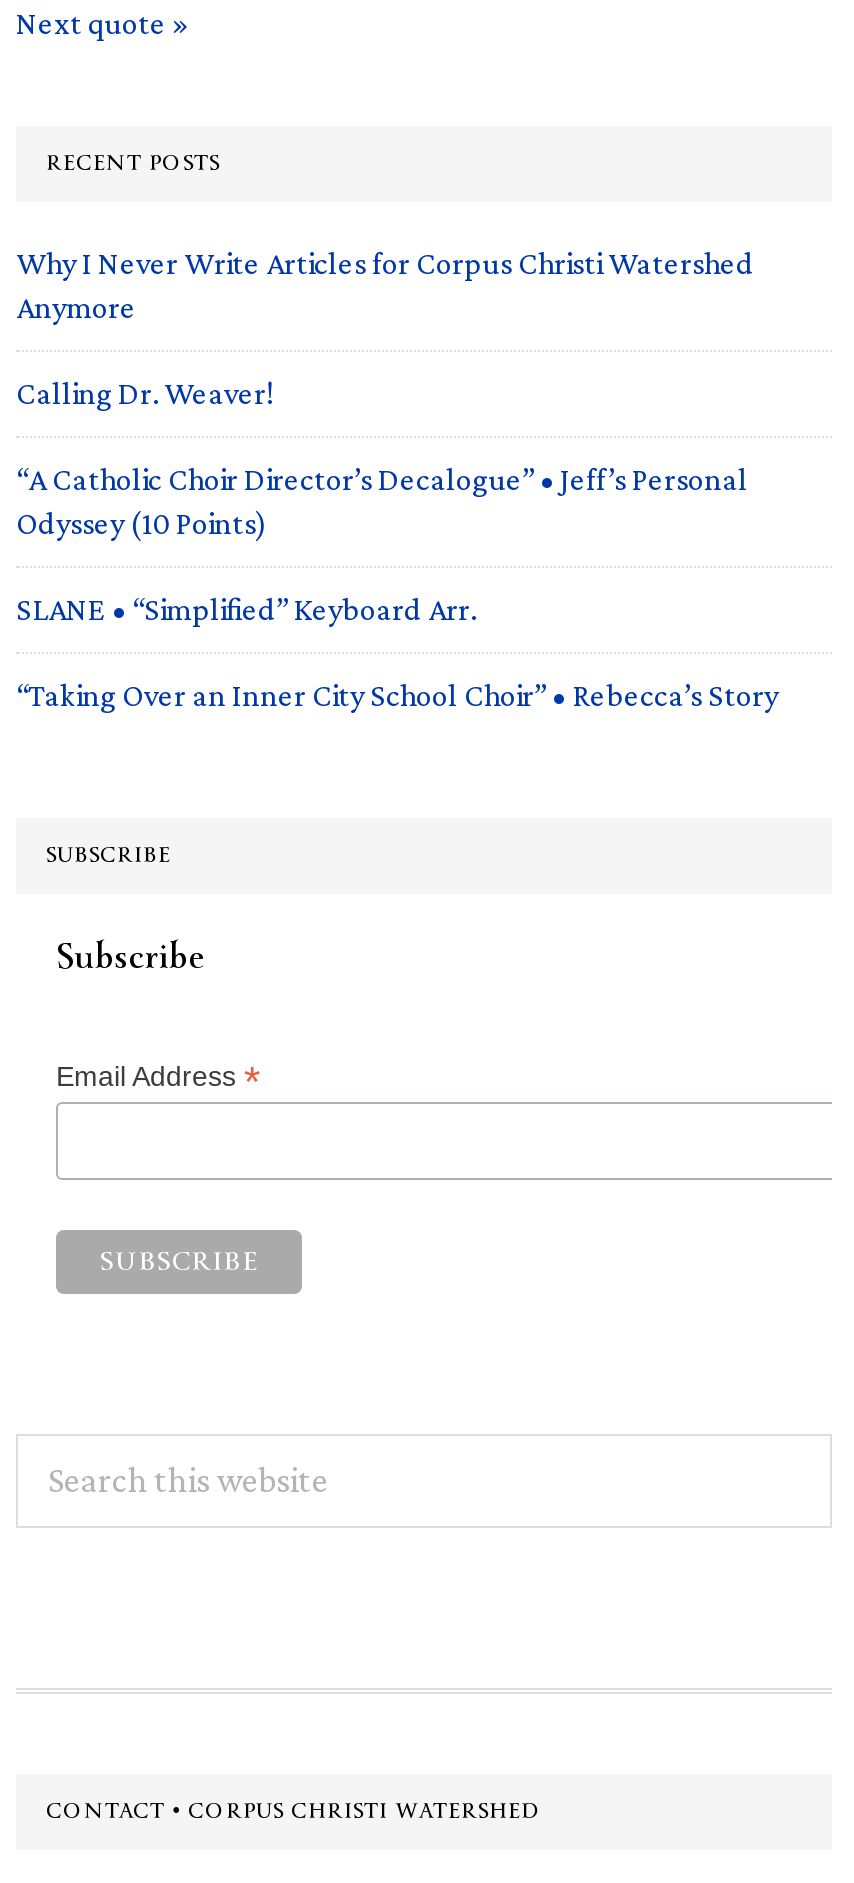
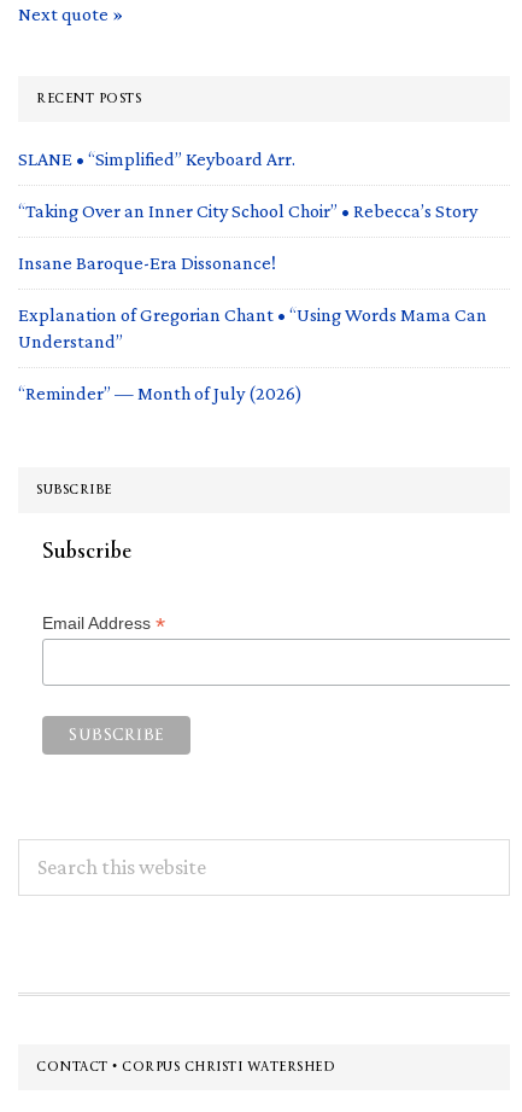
[16,246,754,540] Why I Never Write Articles for Corpus Christi Watershed | Anymore | Calling Dr. Weaver! | “A Catholic Choir Director’s Decalogue” • Jeff’s Personal | Odyssey (10 Points) -> none
moved [16,592,778,712] -> [18,148,477,221]: SLANE • “Simplified” Keyboard Arr. | “Taking Over an Inner City School Choir” • Rebecca’s Story
none -> [18,252,487,403] Insane Baroque-Era Dissonance! | Explanation of Gregorian Chant • “Using Words Mama Can | Understand” | “Reminder” — Month of July (2026)

